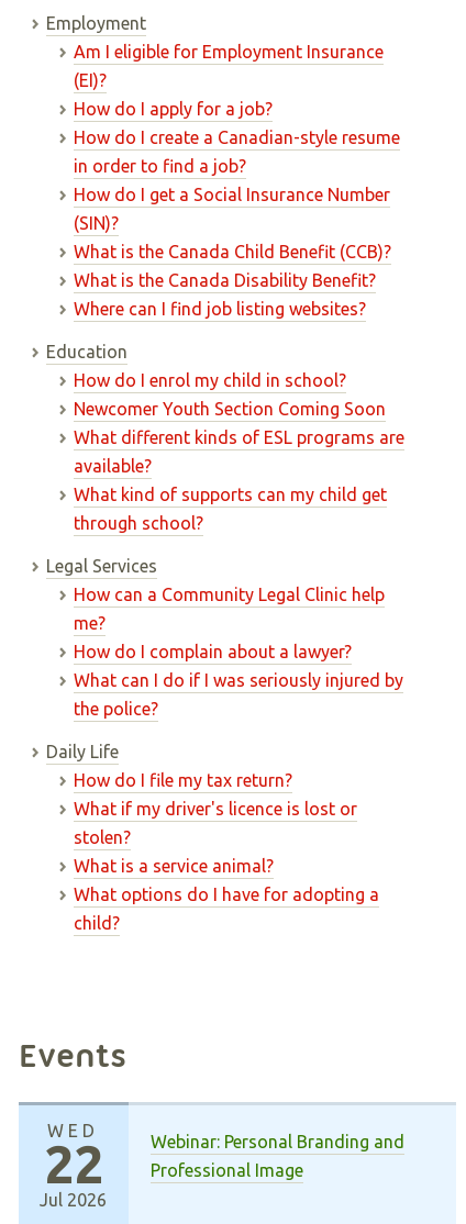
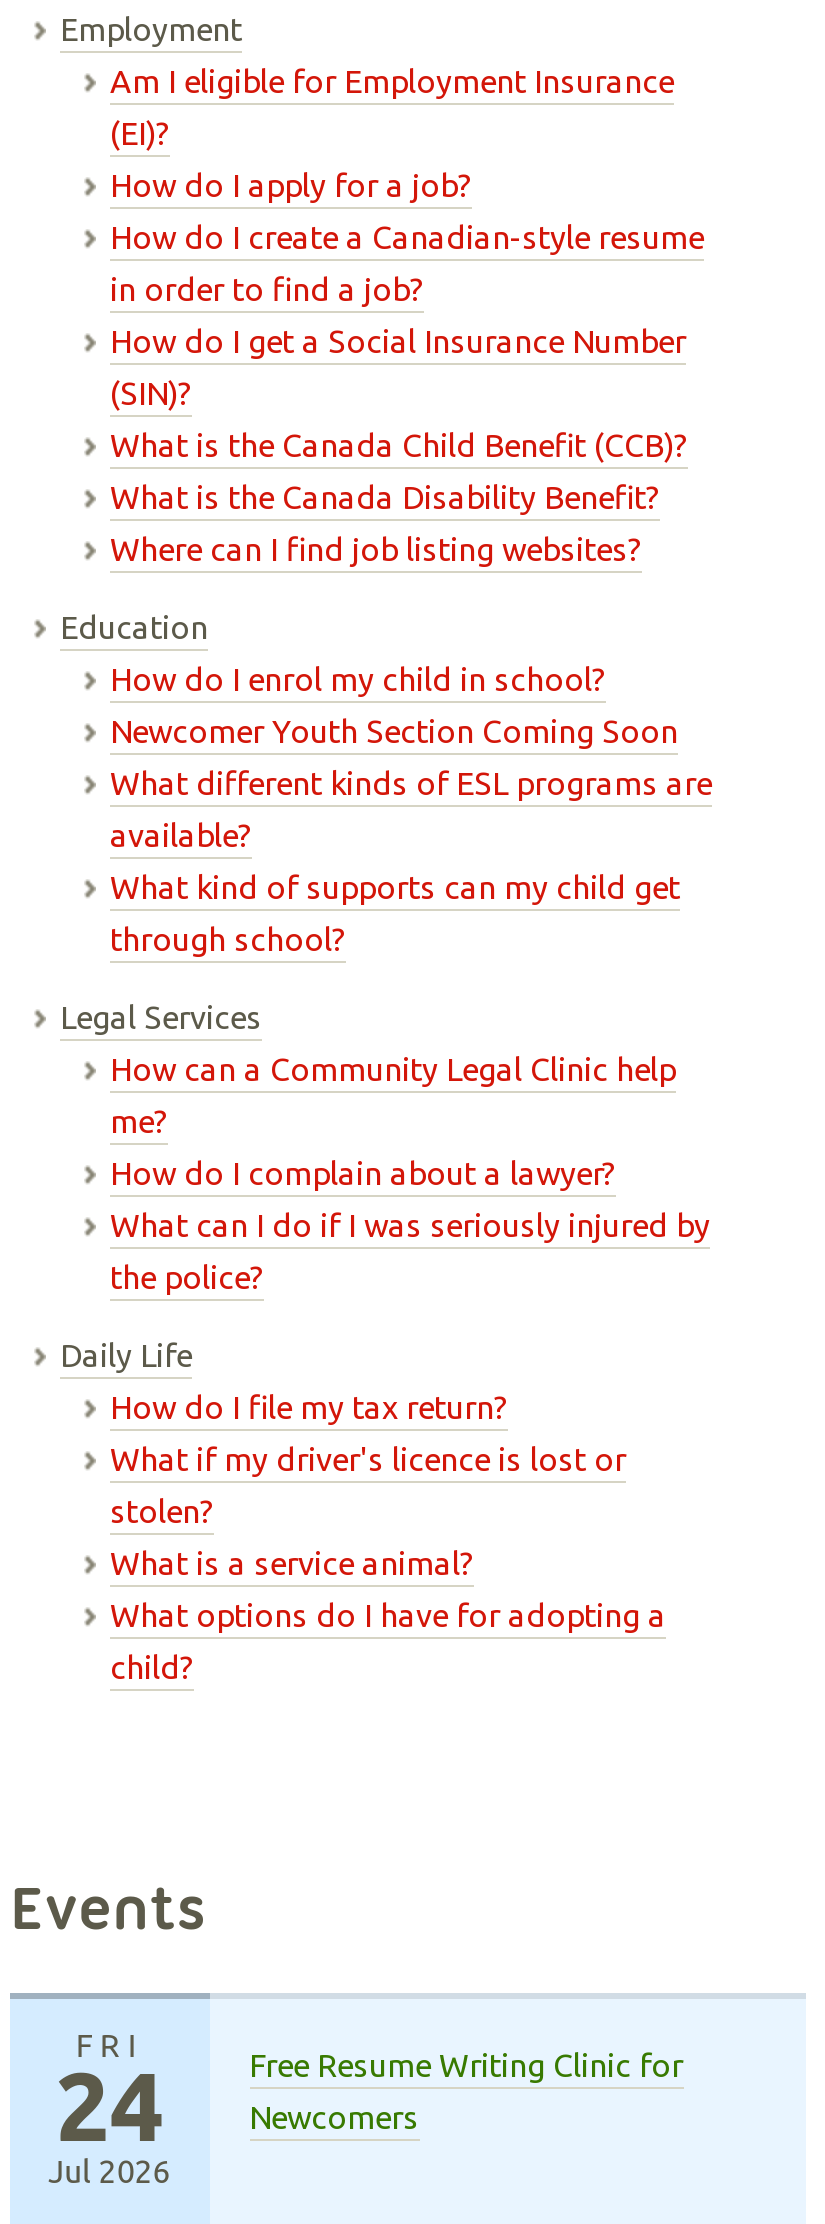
[44,1121,103,1193] WED | 22 -> [56,2027,164,2159] FRI | 24
[150,1132,404,1180] Webinar: Personal Branding and | Professional Image -> [249,2047,683,2135] Free Resume Writing Clinic for | Newcomers

